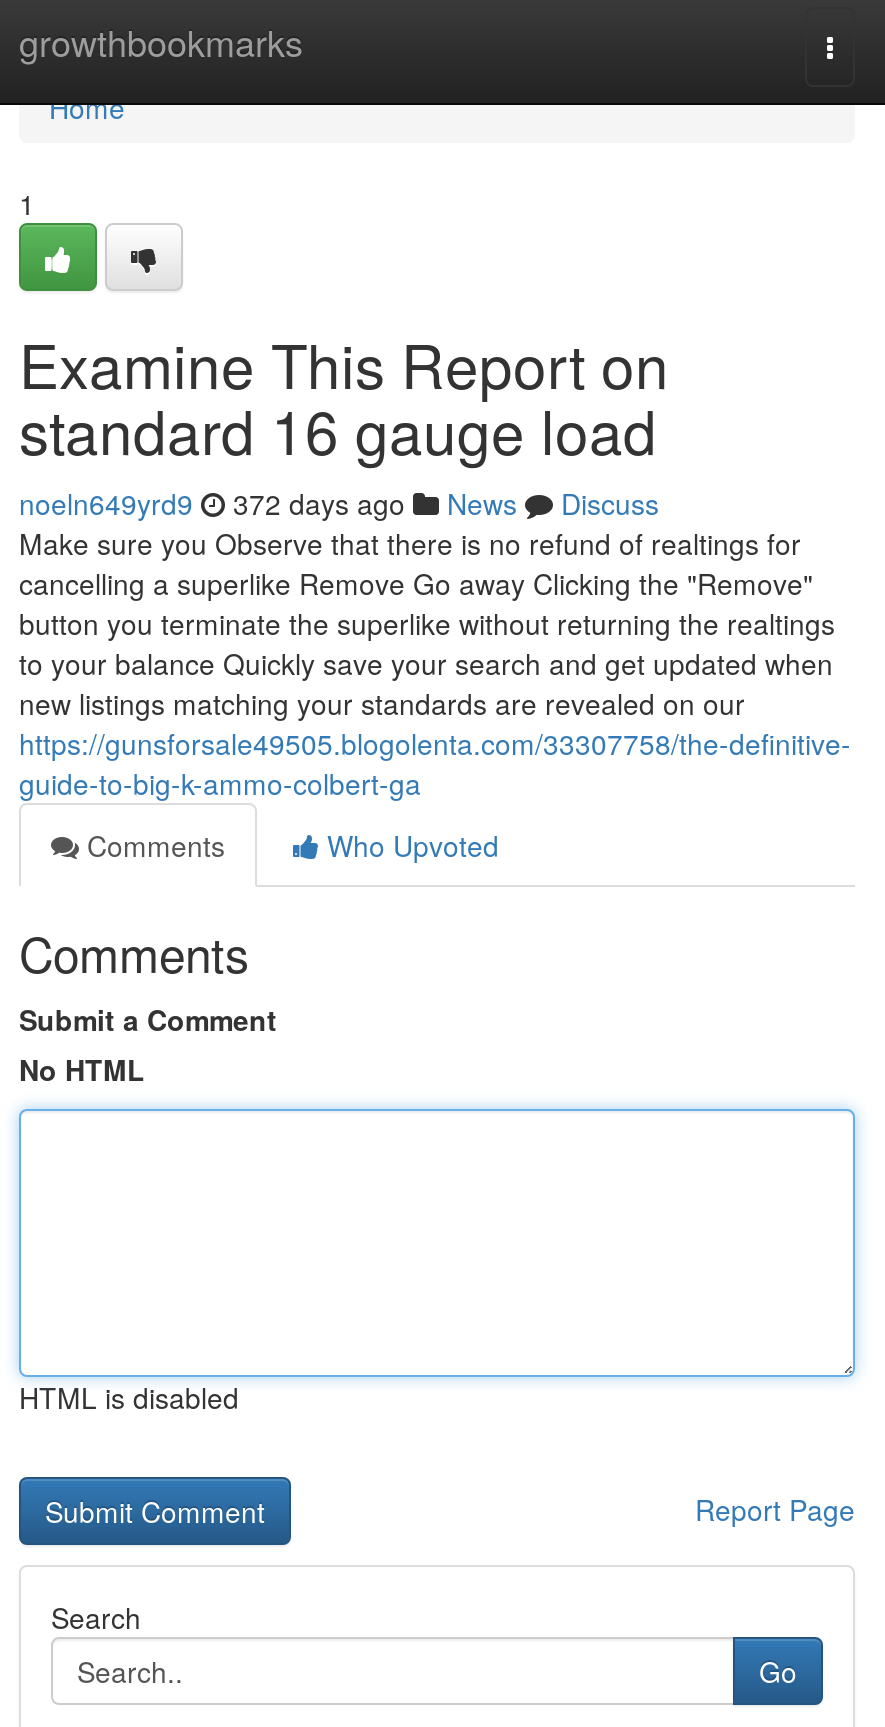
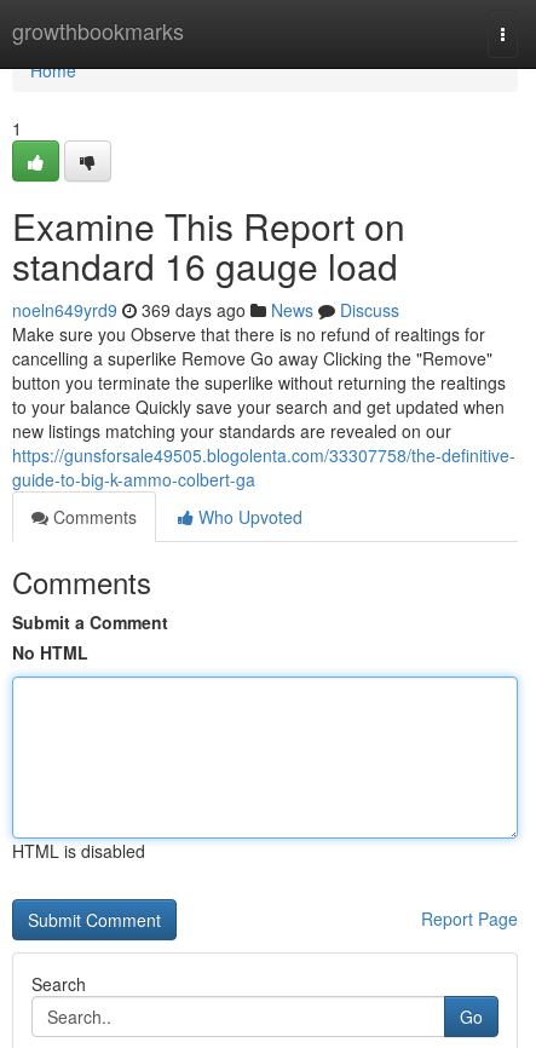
[19,483,659,523] noeln649yrd9 372 days ago News Discuss -> [12,298,399,322] noeln649yrd9 369 days ago News Discuss

